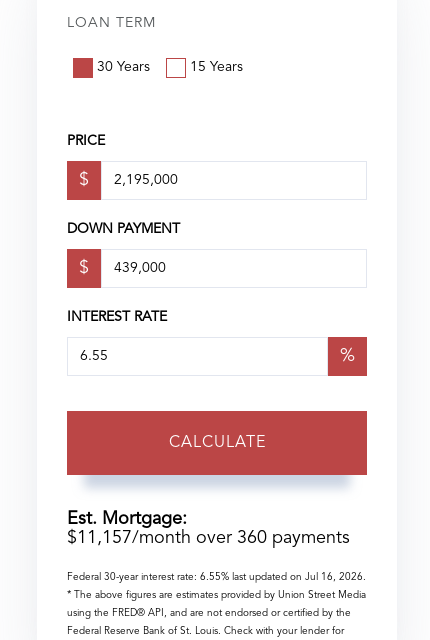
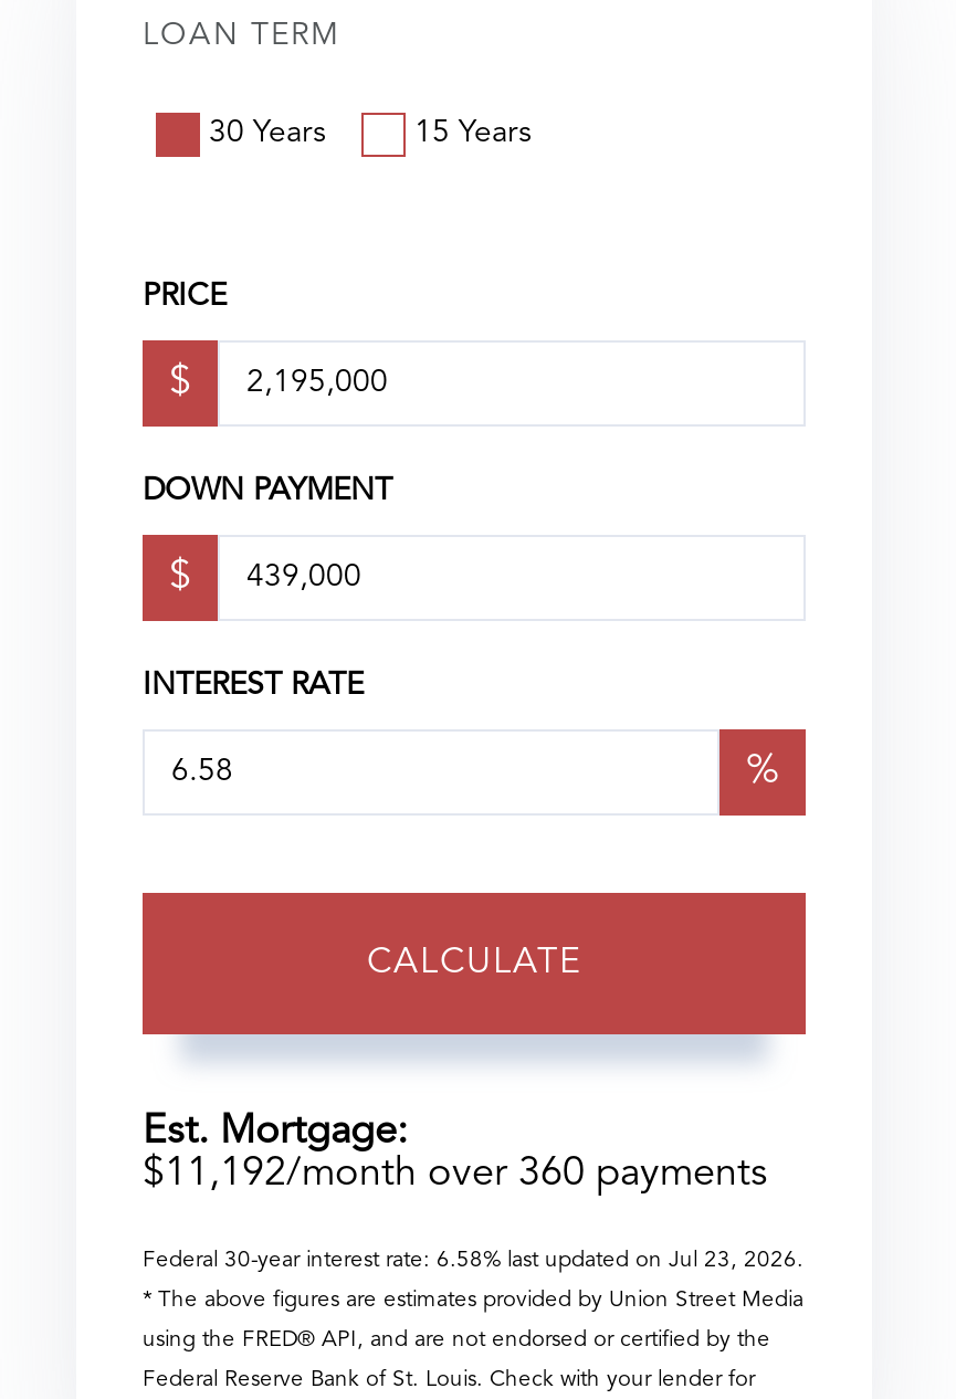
[67,529,350,547] $11,157/month over 360 payments -> [143,1153,768,1193] $11,192/month over 360 payments
[67,572,366,582] Federal 30-year interest rate: 6.55% last updated on Jul 16, 2026. -> [143,1248,803,1270] Federal 30-year interest rate: 6.58% last updated on Jul 23, 2026.

